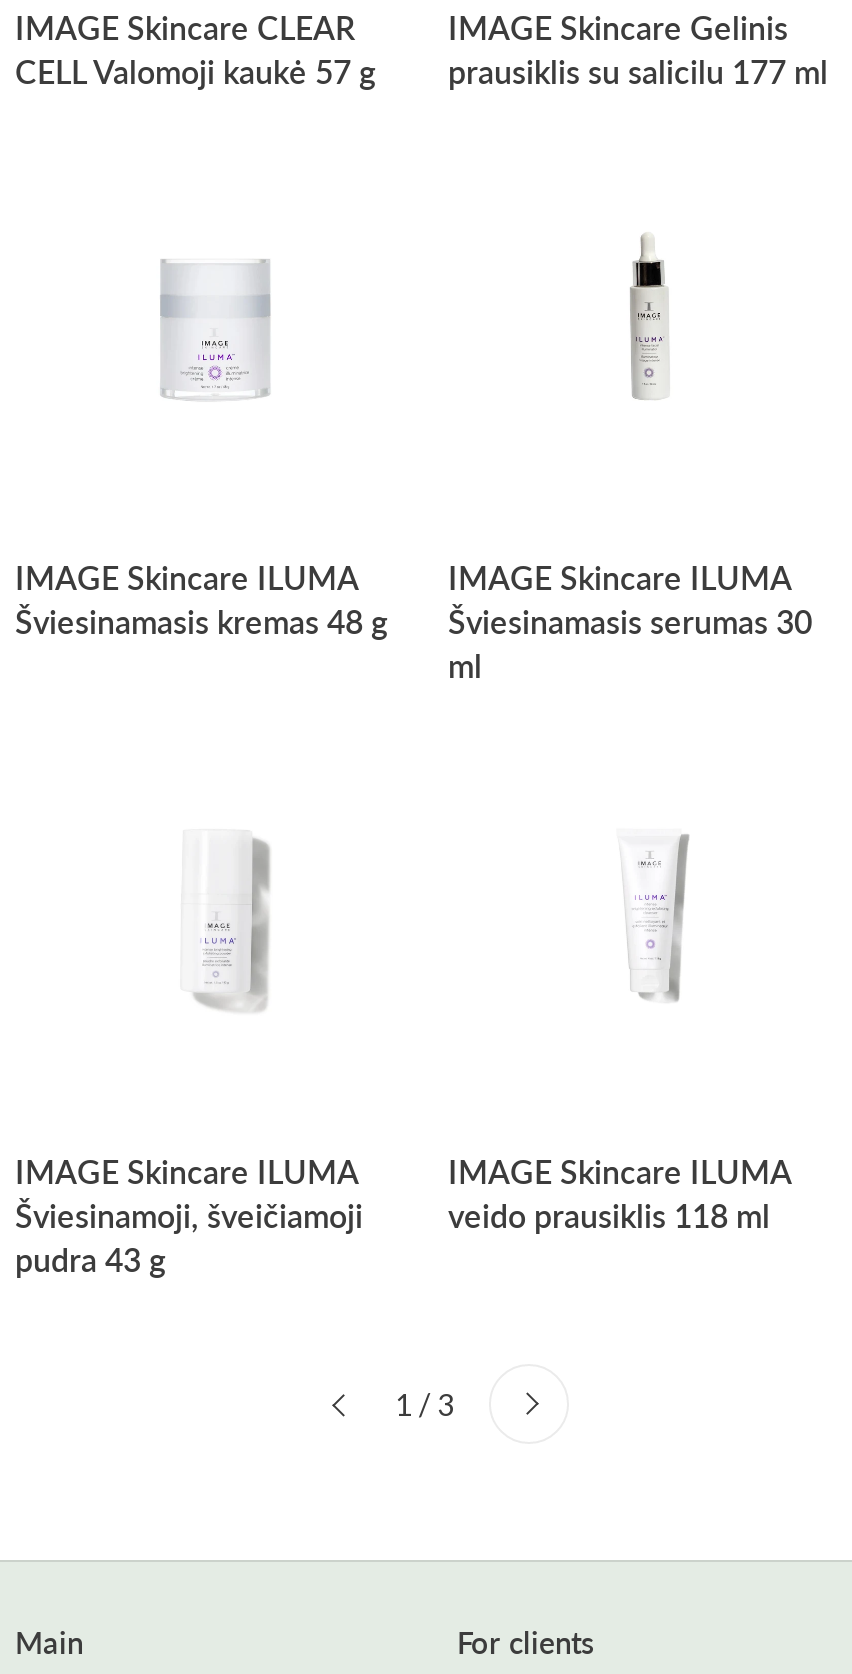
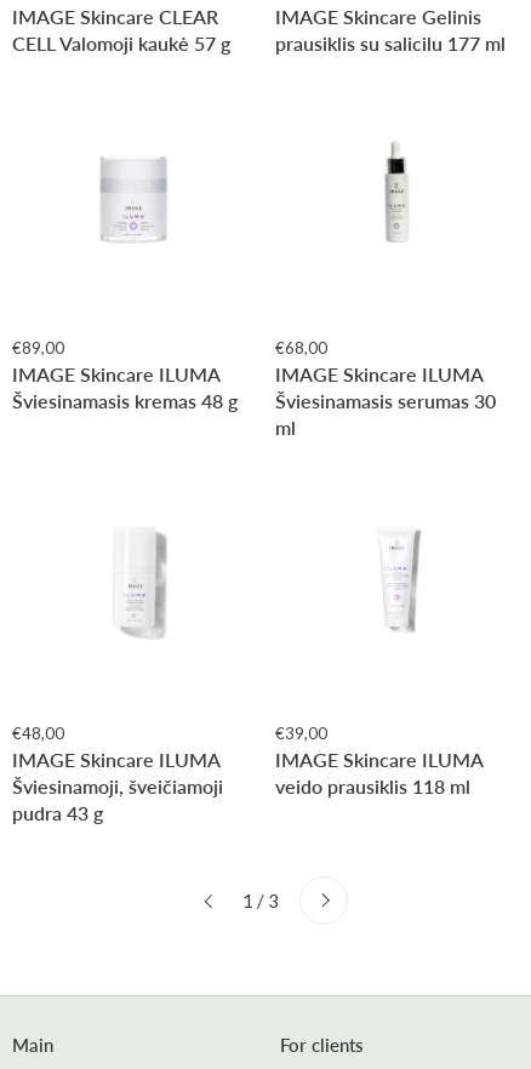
none -> [12,338,64,358] €89,00
none -> [275,338,327,358] €68,00
none -> [12,723,64,743] €48,00
none -> [275,723,327,743] €39,00

